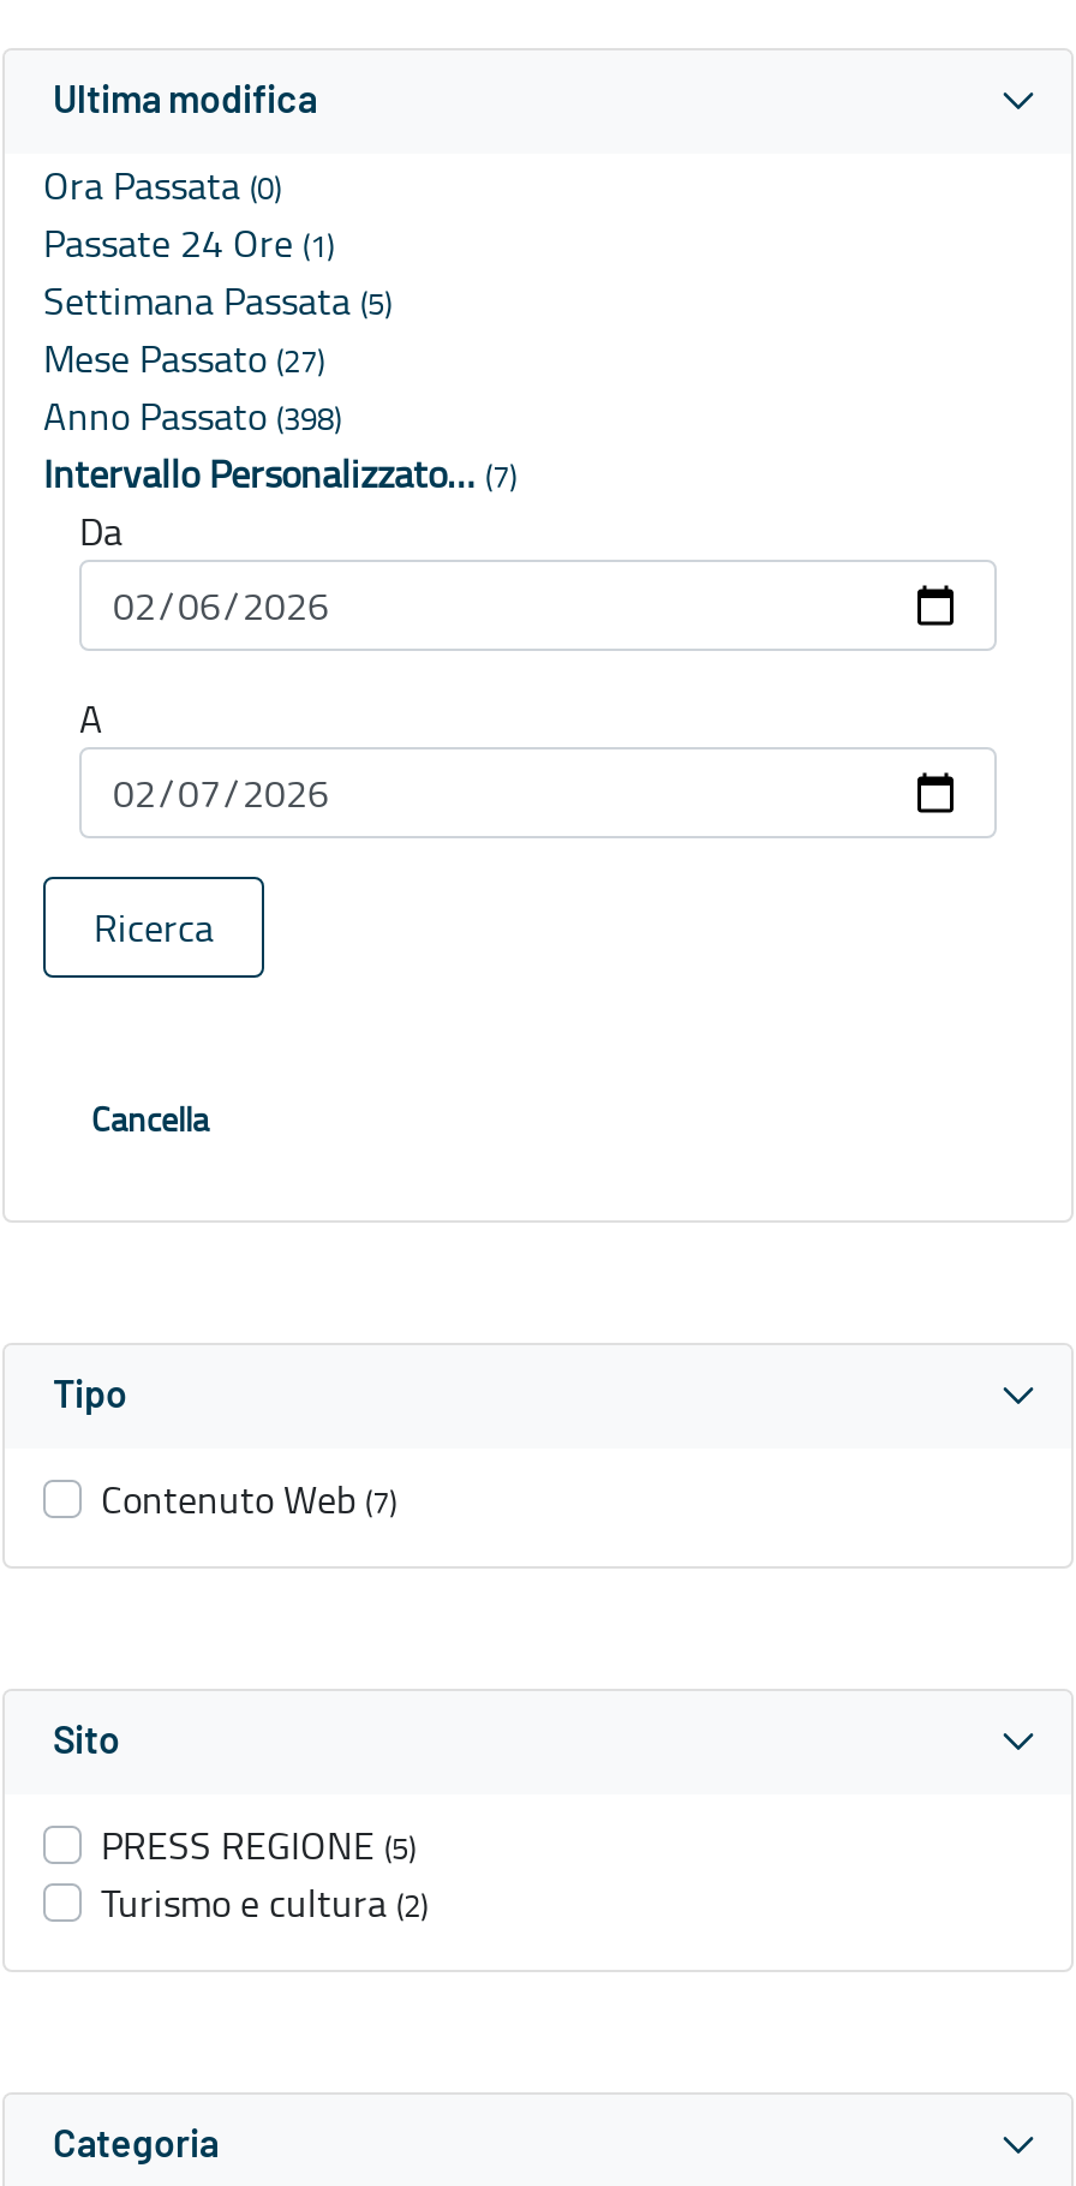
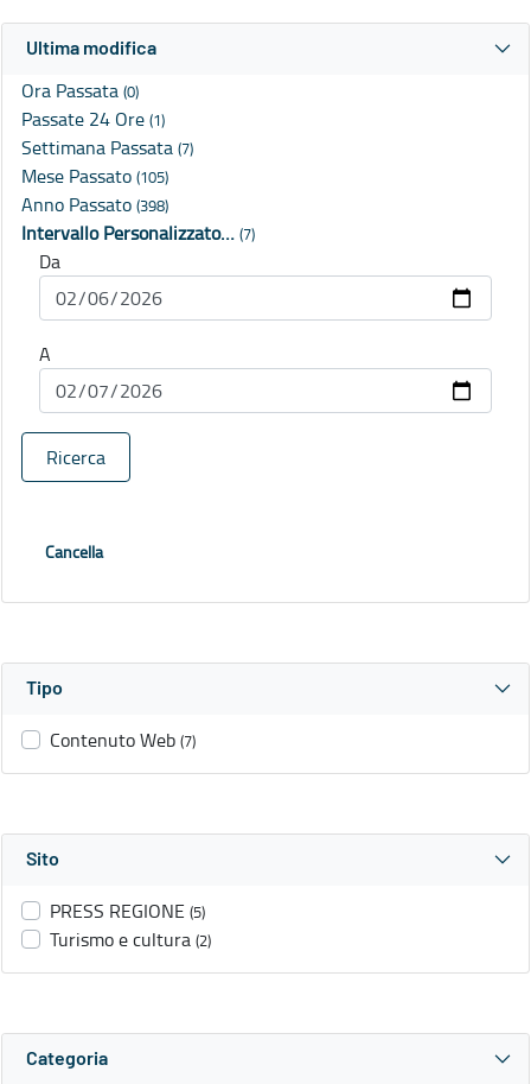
[43,275,391,327] Settimana Passata (5) -> [21,135,193,161] Settimana Passata (7)
[43,332,324,385] Mese Passato (27) -> [21,163,168,189] Mese Passato (105)

